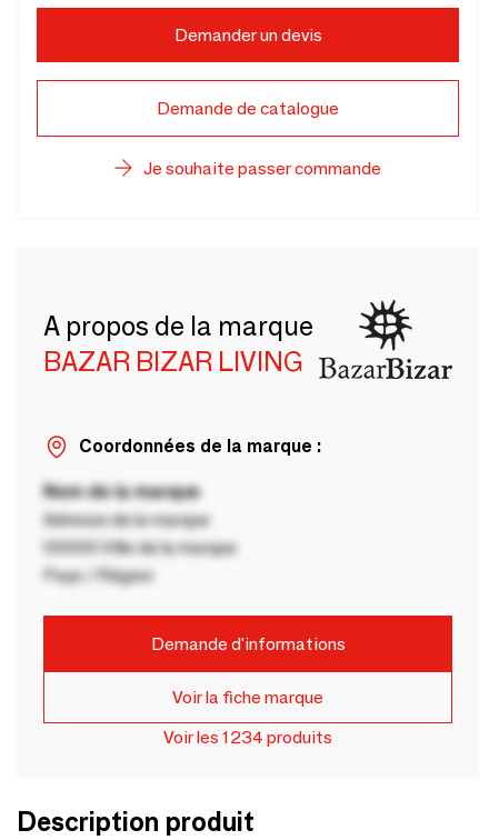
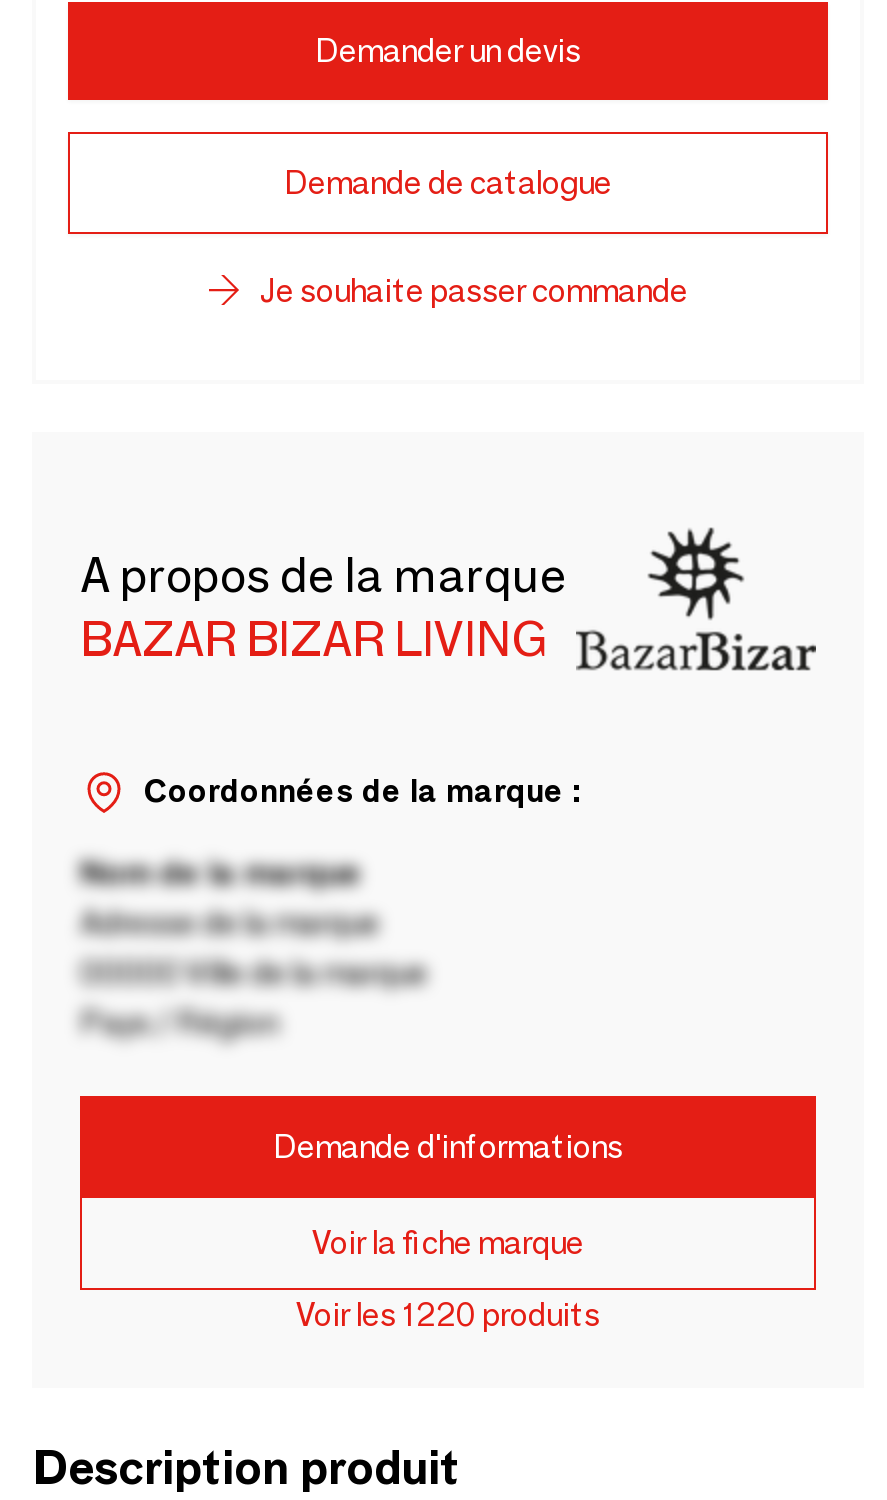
[163,727,332,748] Voir les 1234 produits -> [296,1296,600,1334] Voir les 1220 produits

